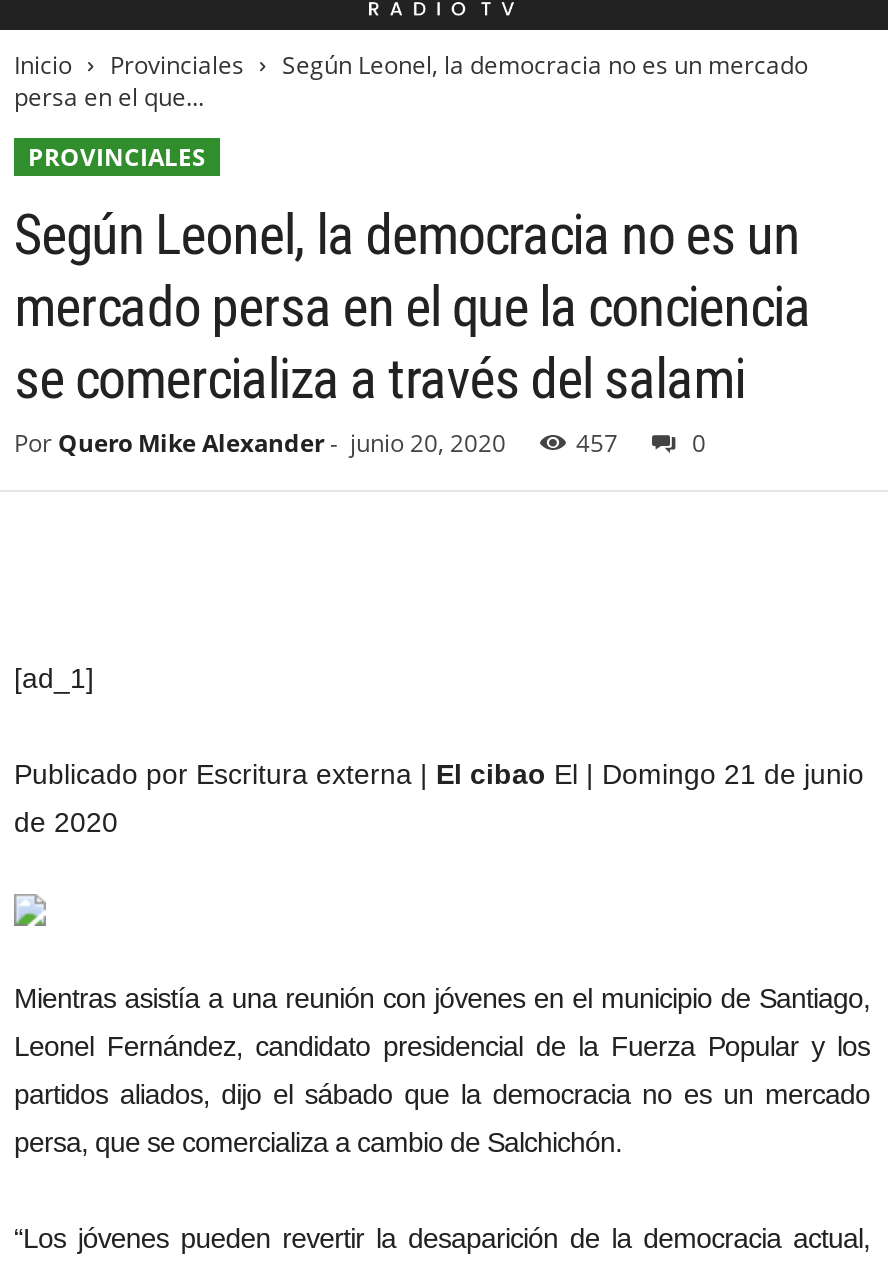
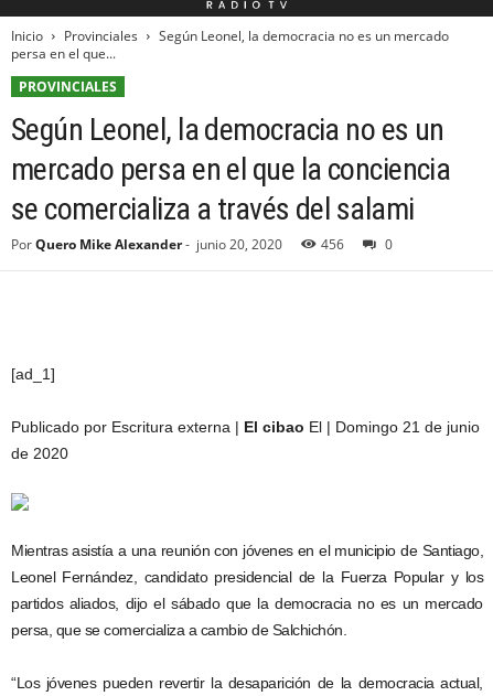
[576,426,618,460] 457 -> [321,235,344,254] 456

